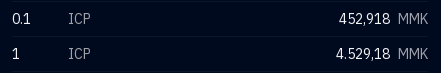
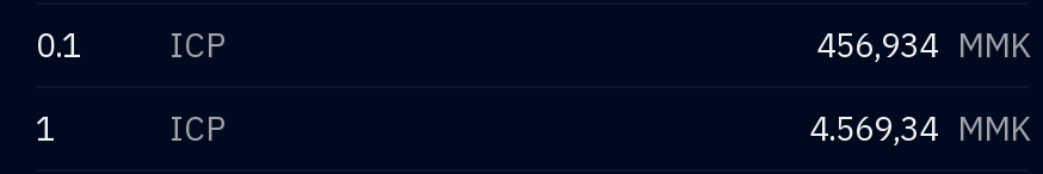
[339,10,428,28] 452,918 MMK -> [816,24,1029,67] 456,934 MMK
[336,45,428,63] 4.529,18 MMK -> [809,107,1029,150] 4.569,34 MMK

